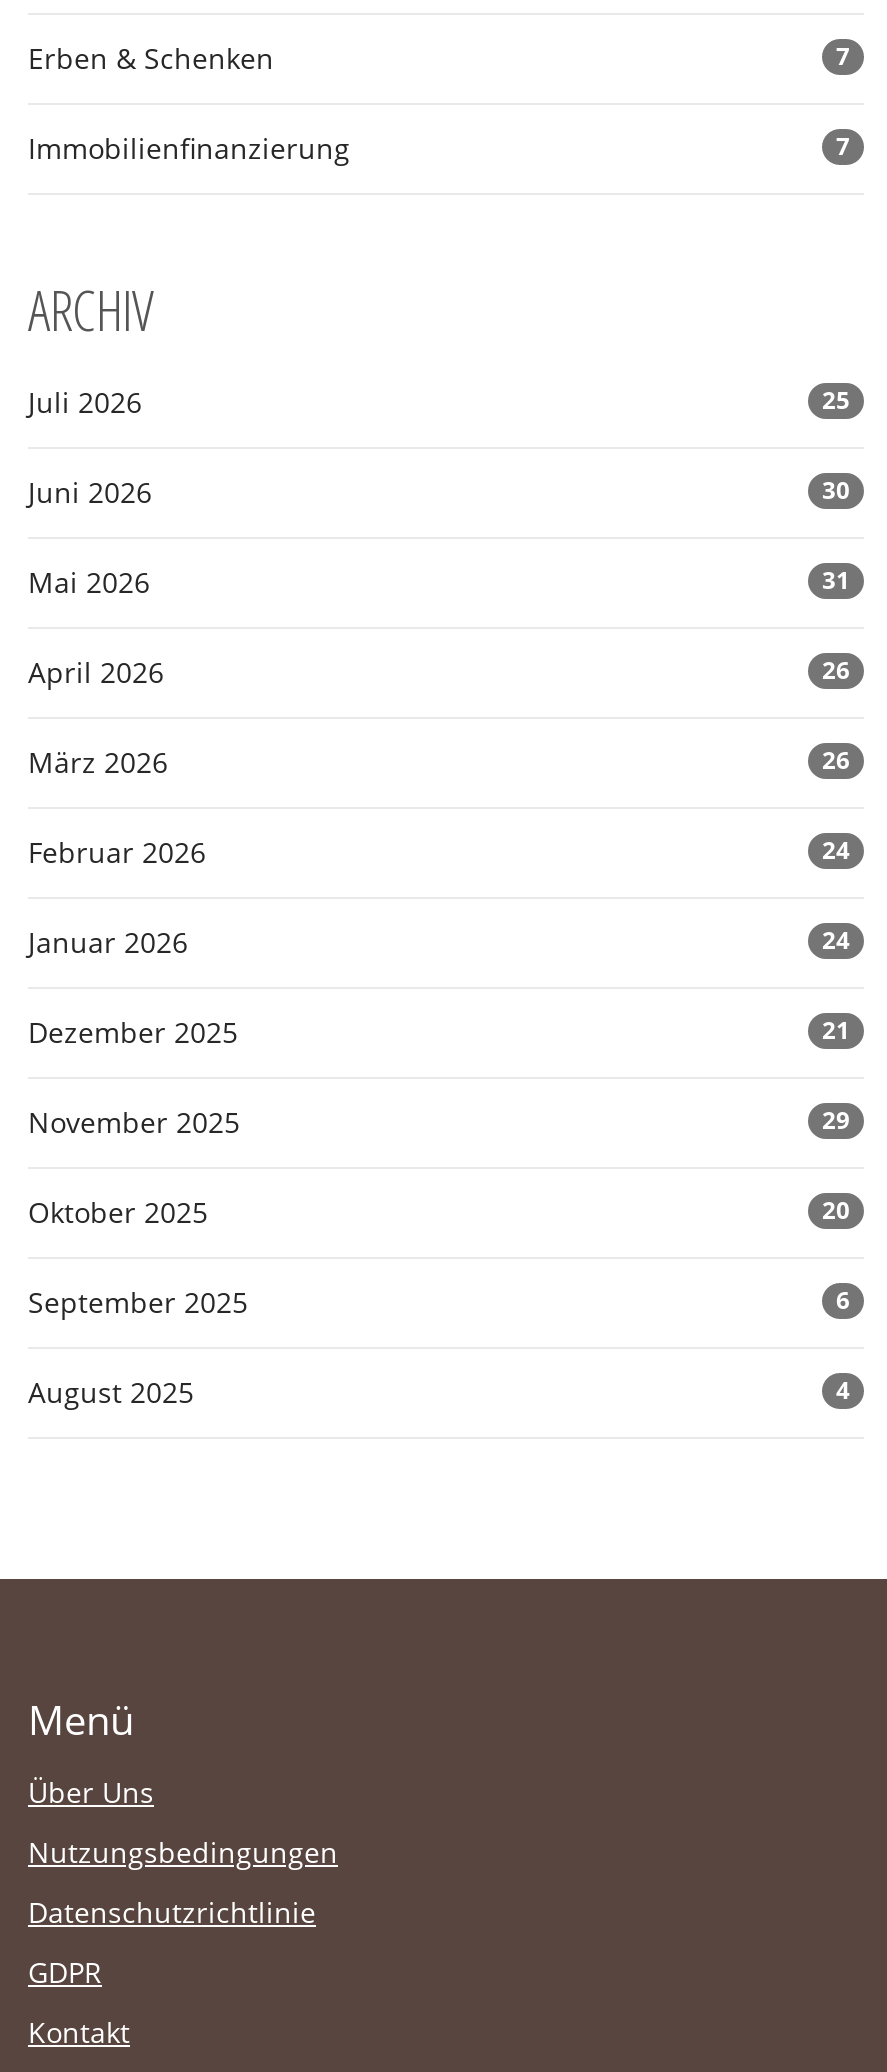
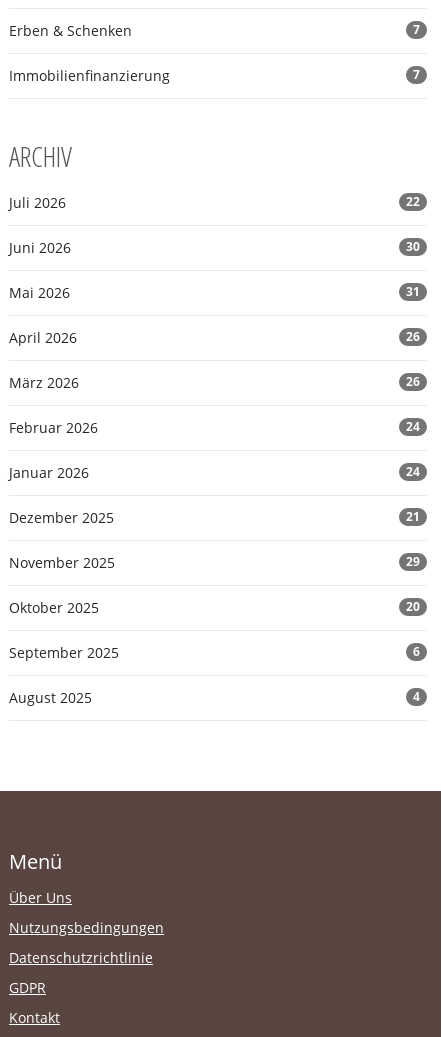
[822,382,850,416] 25 -> [406,193,420,210] 22

